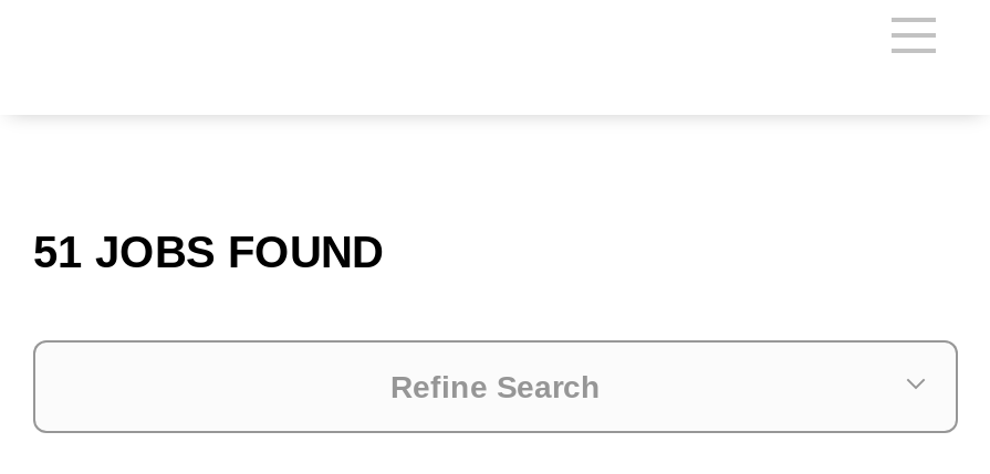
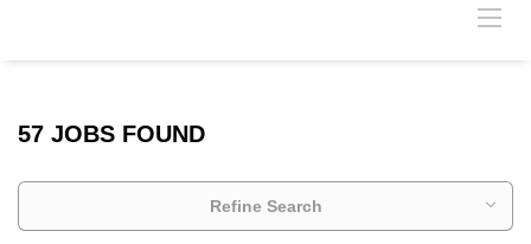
[33,228,383,276] 51 JOBS FOUND -> [18,121,205,147] 57 JOBS FOUND

